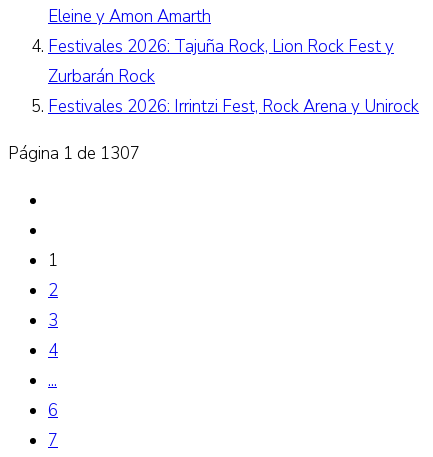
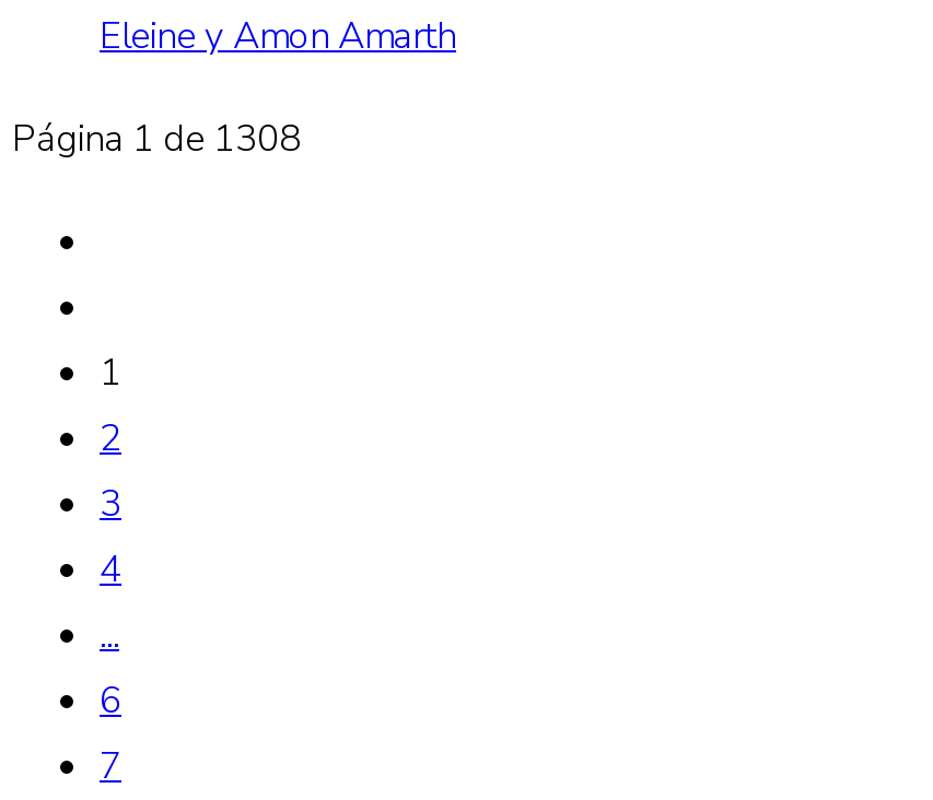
[8,35,419,165] Festivales 2026: Tajuña Rock, Lion Rock Fest y | Zurbarán Rock | Festivales 2026: Irrintzi Fest, Rock Arena y Unirock | Página 1 de 1307 -> [12,113,301,163] Página 1 de 1308

